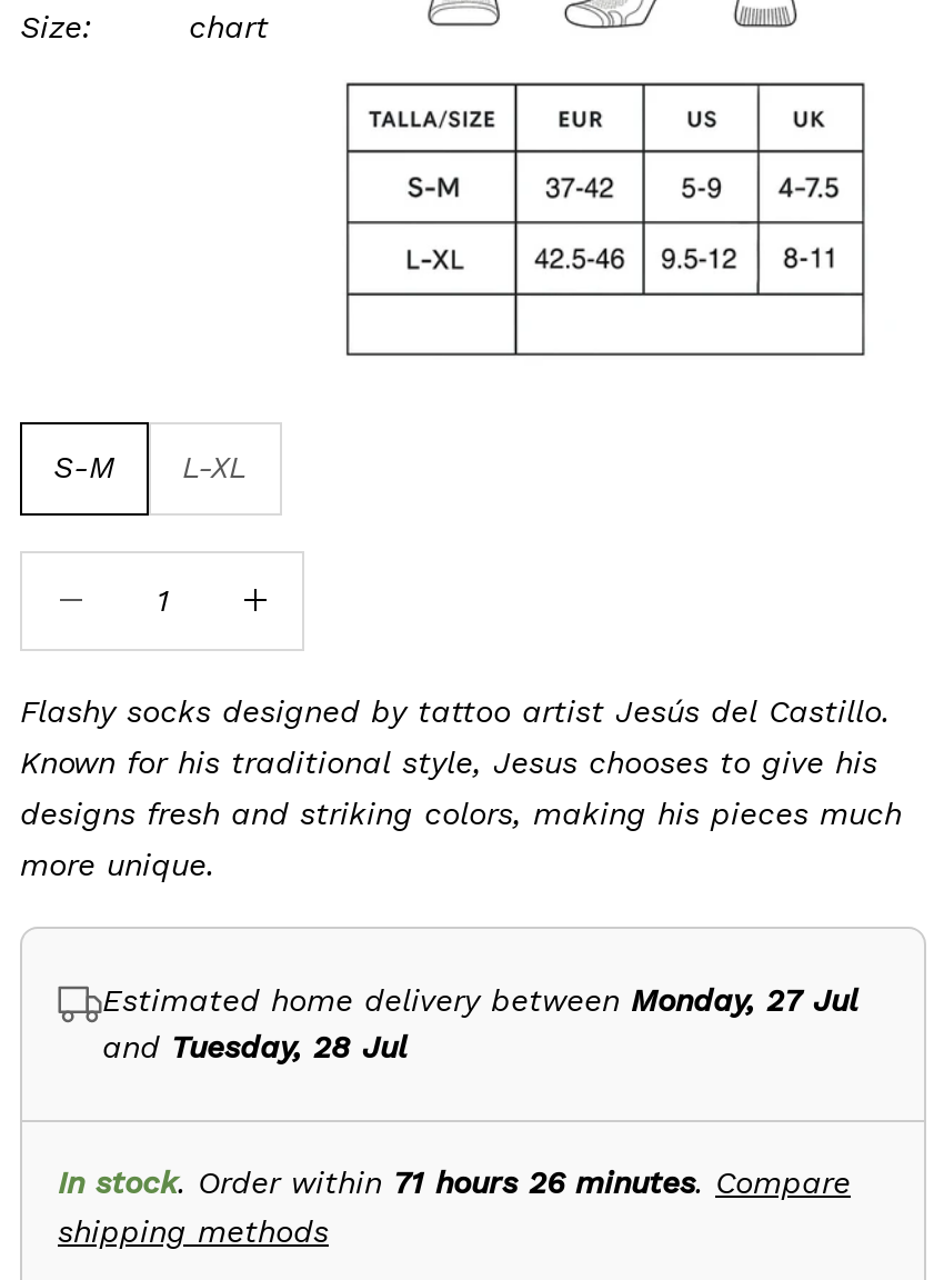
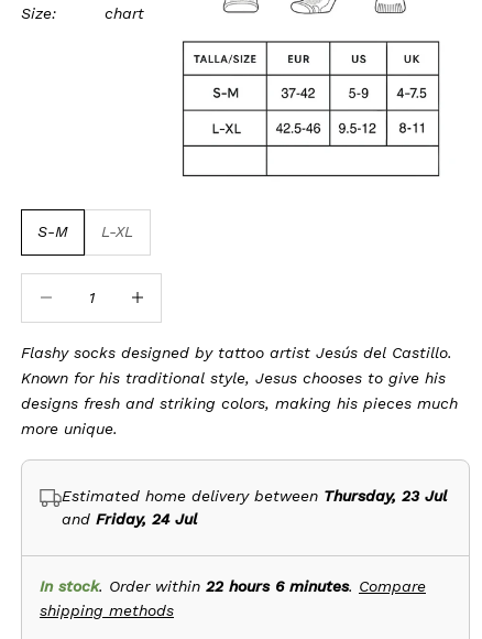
[102,982,857,1018] Estimated home delivery between Monday, 27 Jul -> [62,487,447,505] Estimated home delivery between Thursday, 23 Jul
[102,1029,406,1064] and Tuesday, 28 Jul -> [62,510,197,528] and Friday, 24 Jul
[58,1164,851,1200] In stock. Order within 71 hours 26 minutes. Compare -> [40,577,426,595] In stock. Order within 22 hours 6 minutes. Compare

